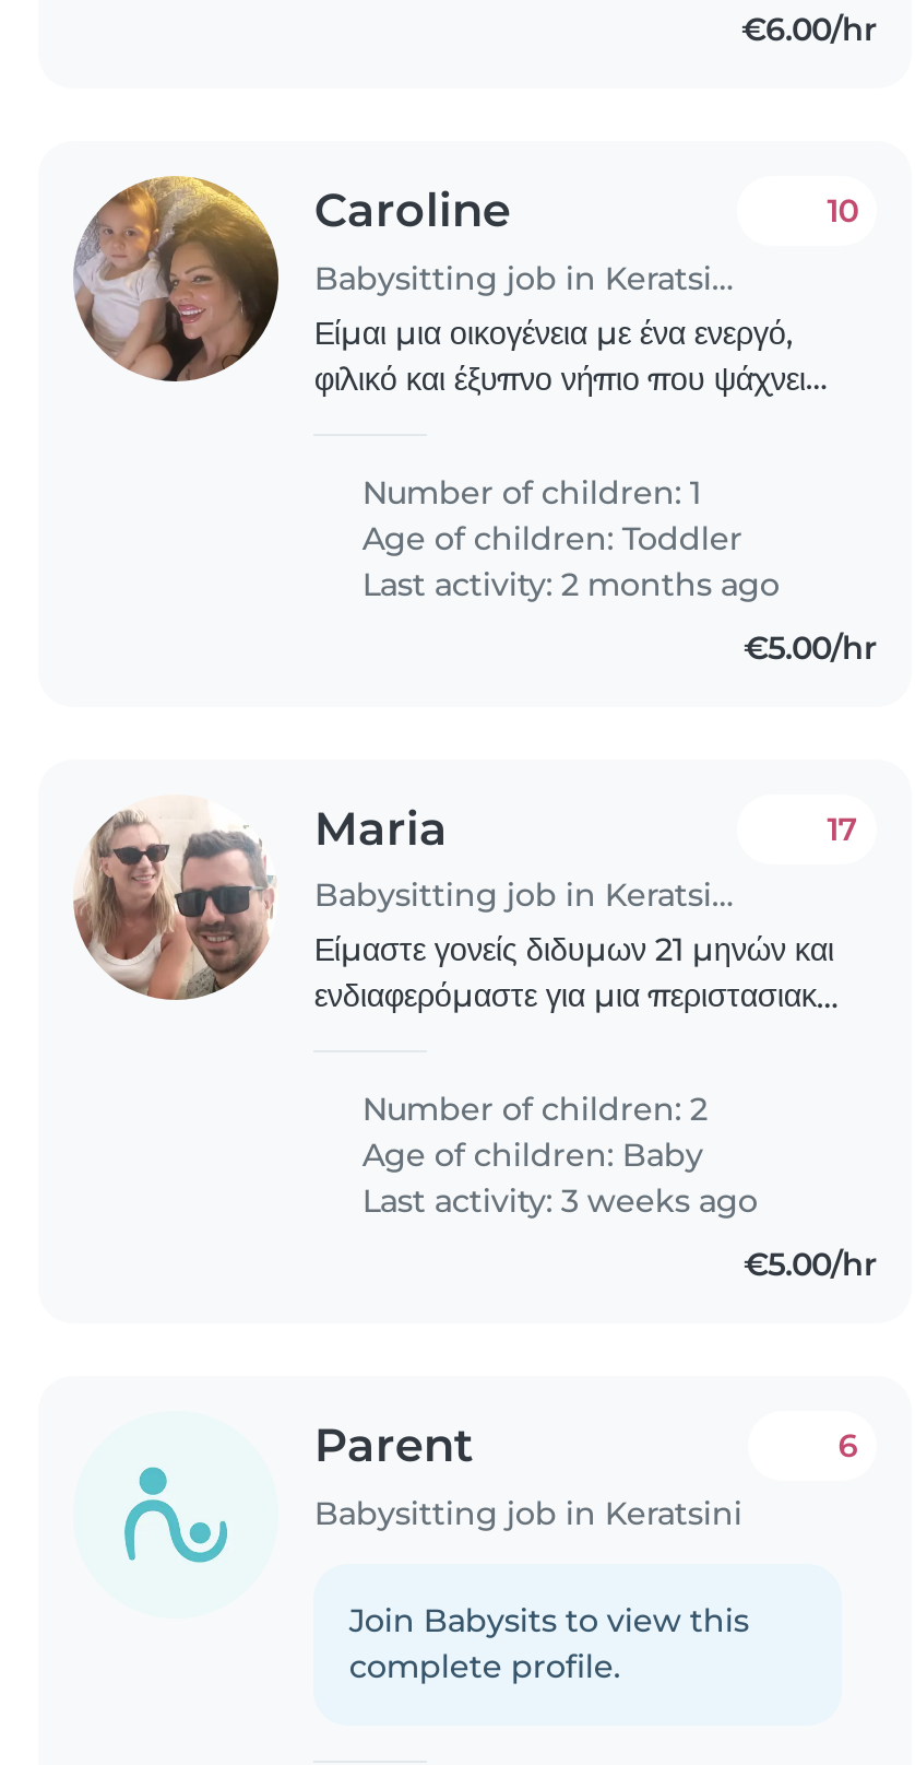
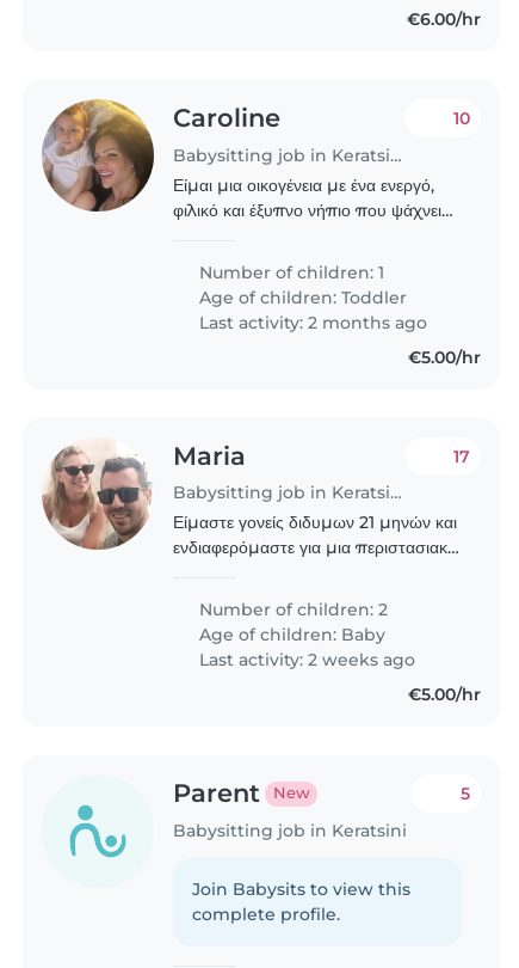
[354,1182,758,1222] Last activity: 3 weeks ago -> [195,649,416,671] Last activity: 2 weeks ago
[838,1427,858,1466] 6 -> [461,783,470,805] 5
none -> [273,784,310,802] New

